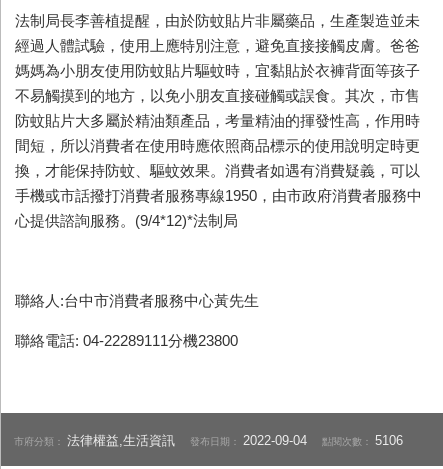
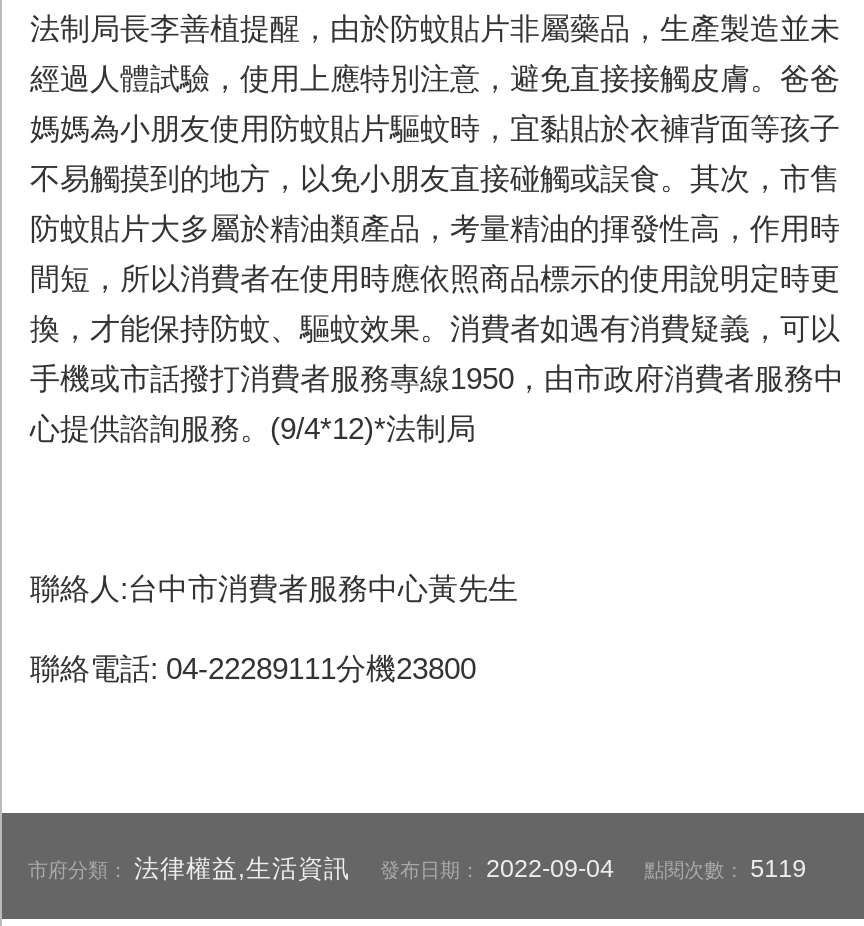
[14,434,403,448] 市府分類：法律權益,生活資訊 發布日期：2022-09-04 點閱次數：5106 -> [28,855,806,883] 市府分類：法律權益,生活資訊 發布日期：2022-09-04 點閱次數：5119

